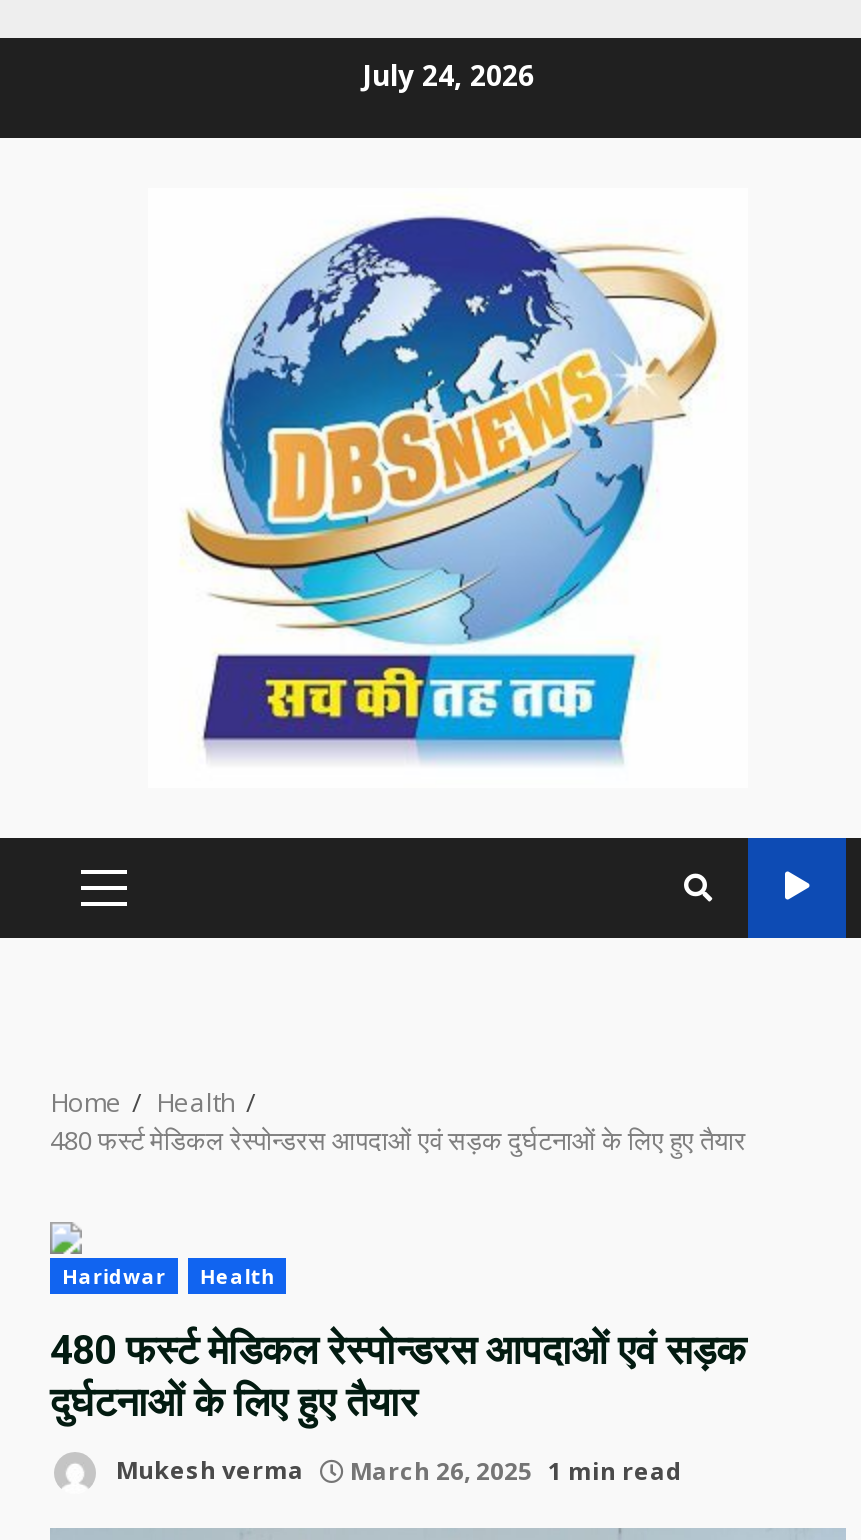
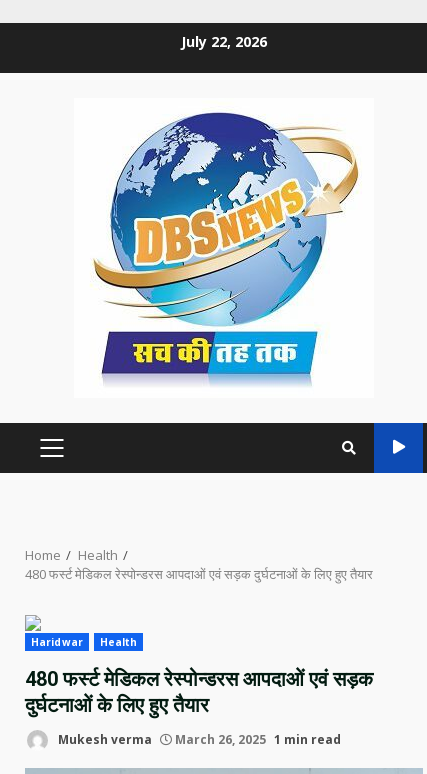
[362,55,534,93] July 24, 2026 -> [181,31,267,50] July 22, 2026

